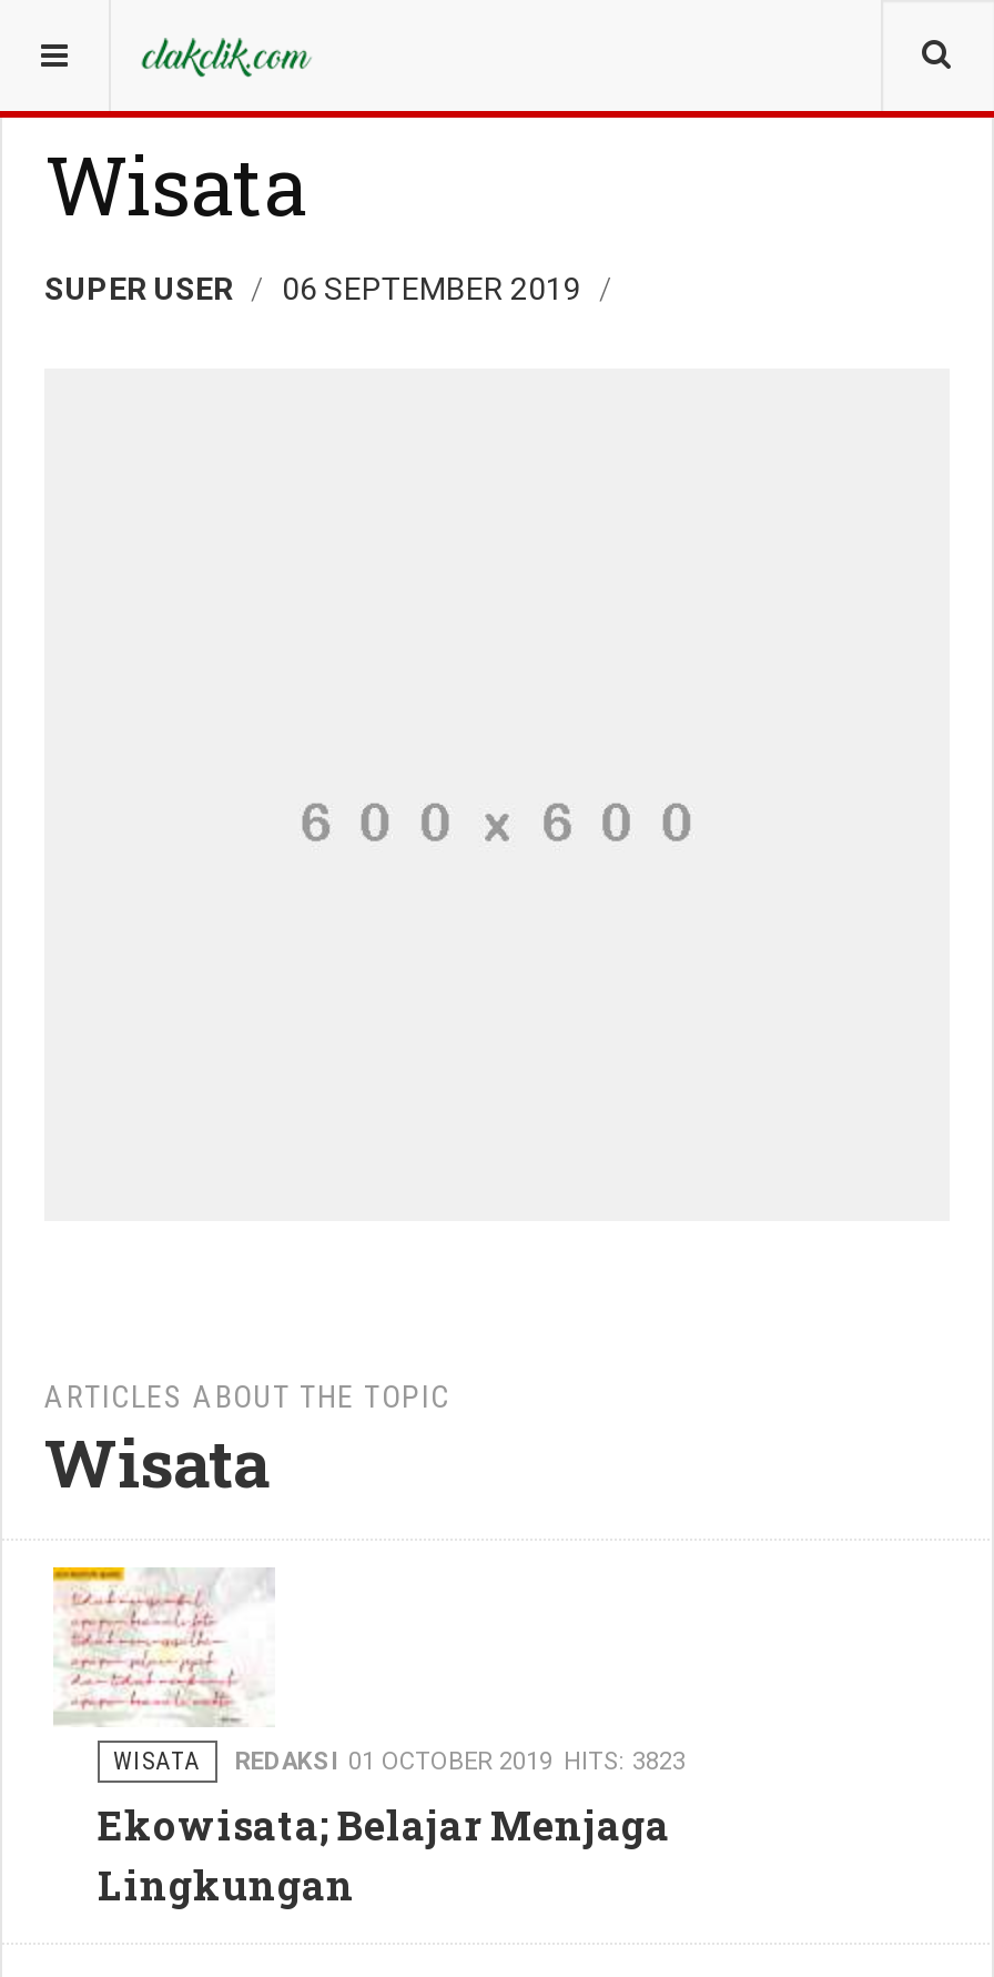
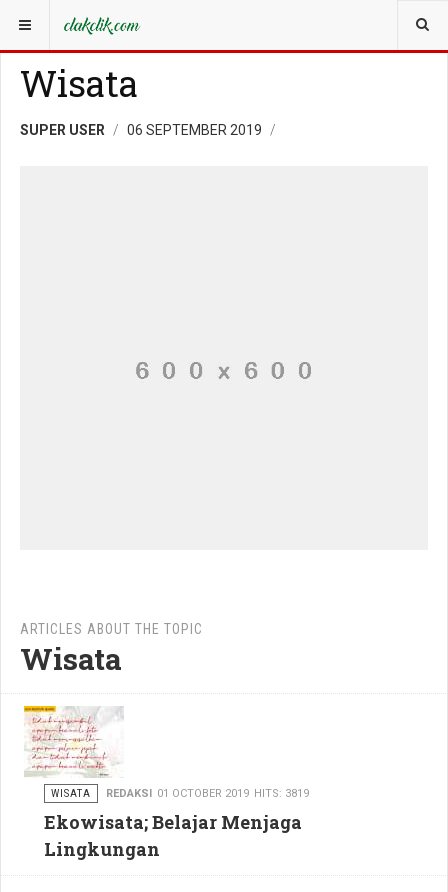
[235,1747,686,1776] REDAKSI 01 OCTOBER 2019 HITS: 3823 -> [106,787,309,800] REDAKSI 01 OCTOBER 2019 HITS: 3819

